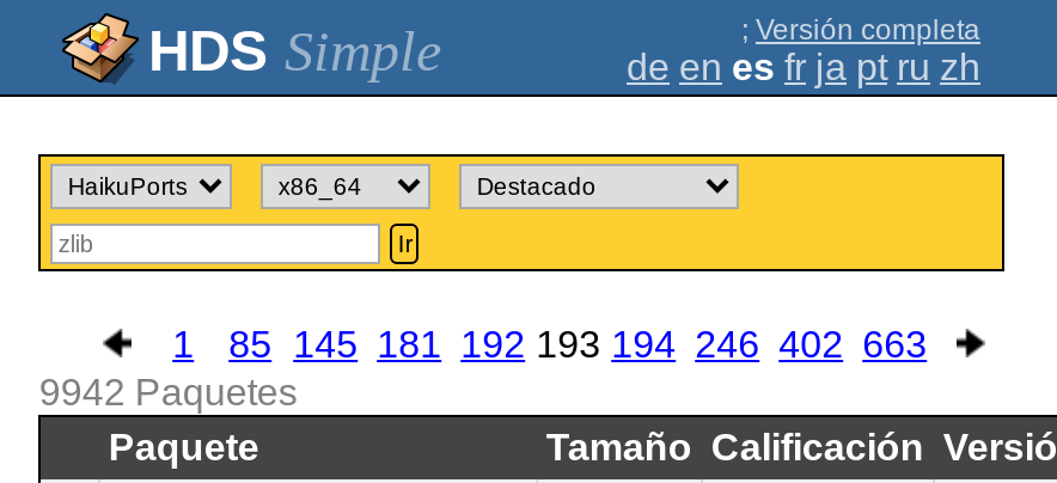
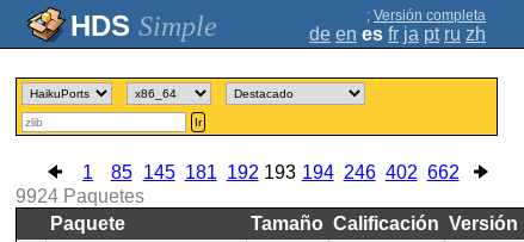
[172,324,927,365] 1 85 145 181 192 193 194 246 402 663 -> [82,162,459,182] 1 85 145 181 192 193 194 246 402 662
[39,372,297,412] 9942 Paquetes -> [16,186,145,206] 9924 Paquetes

